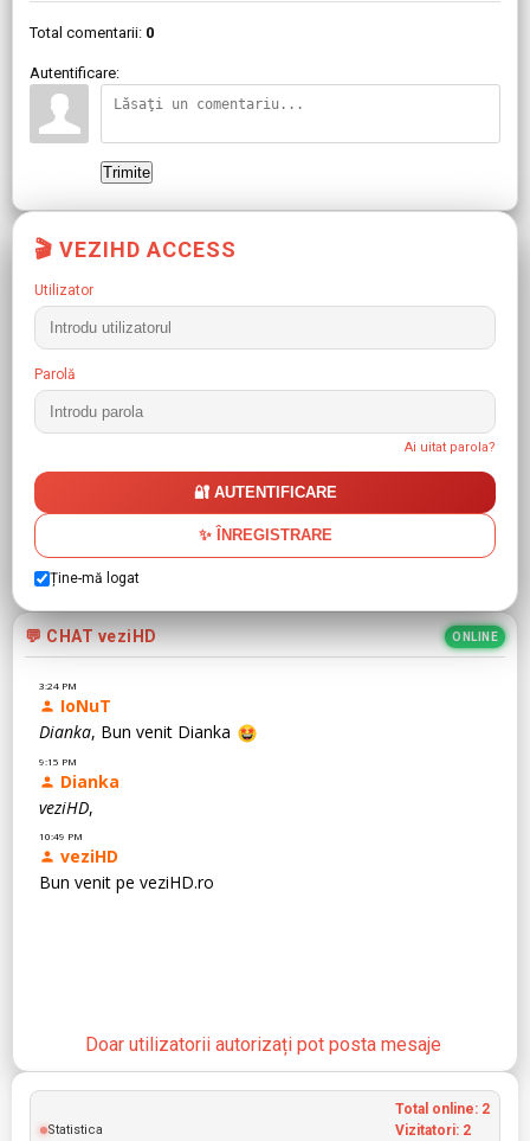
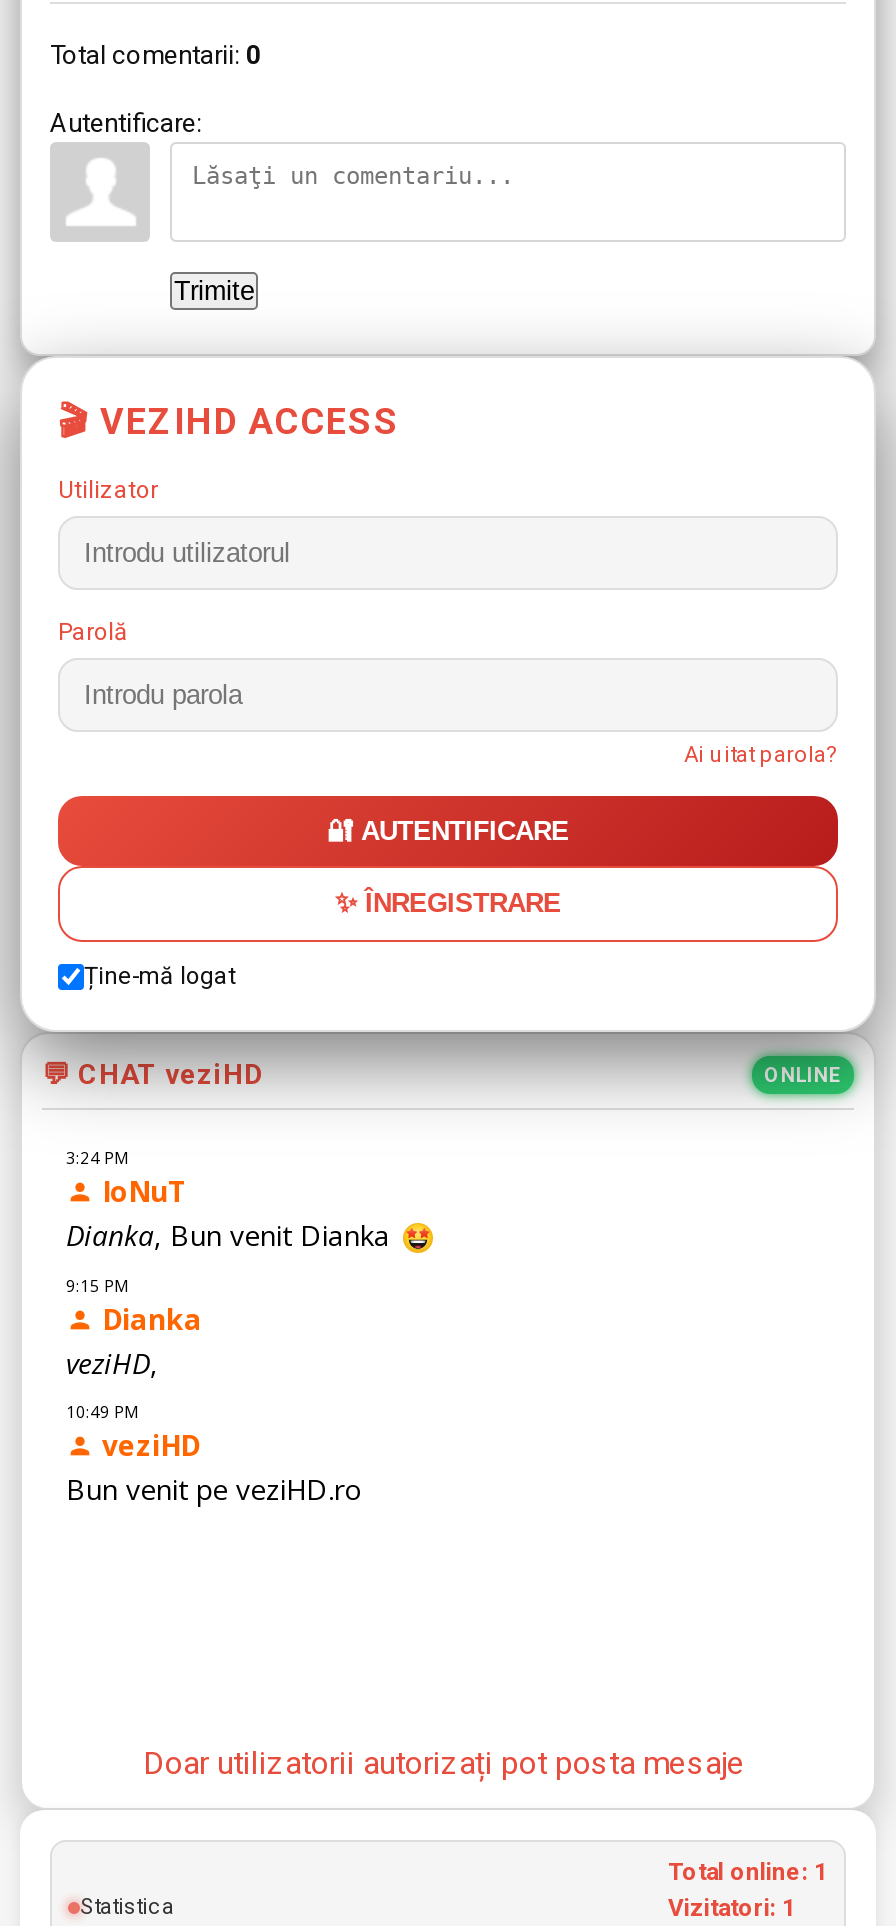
[395,1101,490,1117] Total online: 2 -> [668,1858,828,1886] Total online: 1
[395,1122,471,1139] Vizitatori: 2 -> [668,1894,796,1922] Vizitatori: 1

